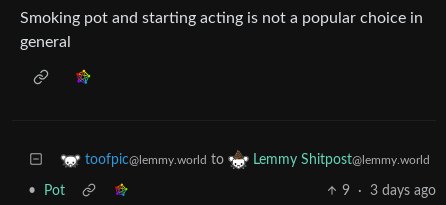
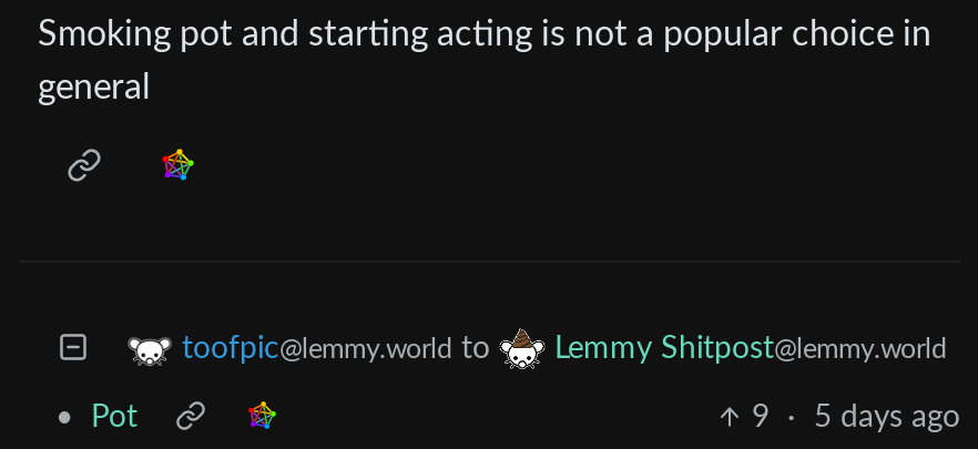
[342,184,436,198] 9 · 3 days ago -> [752,402,960,433] 9 · 5 days ago

